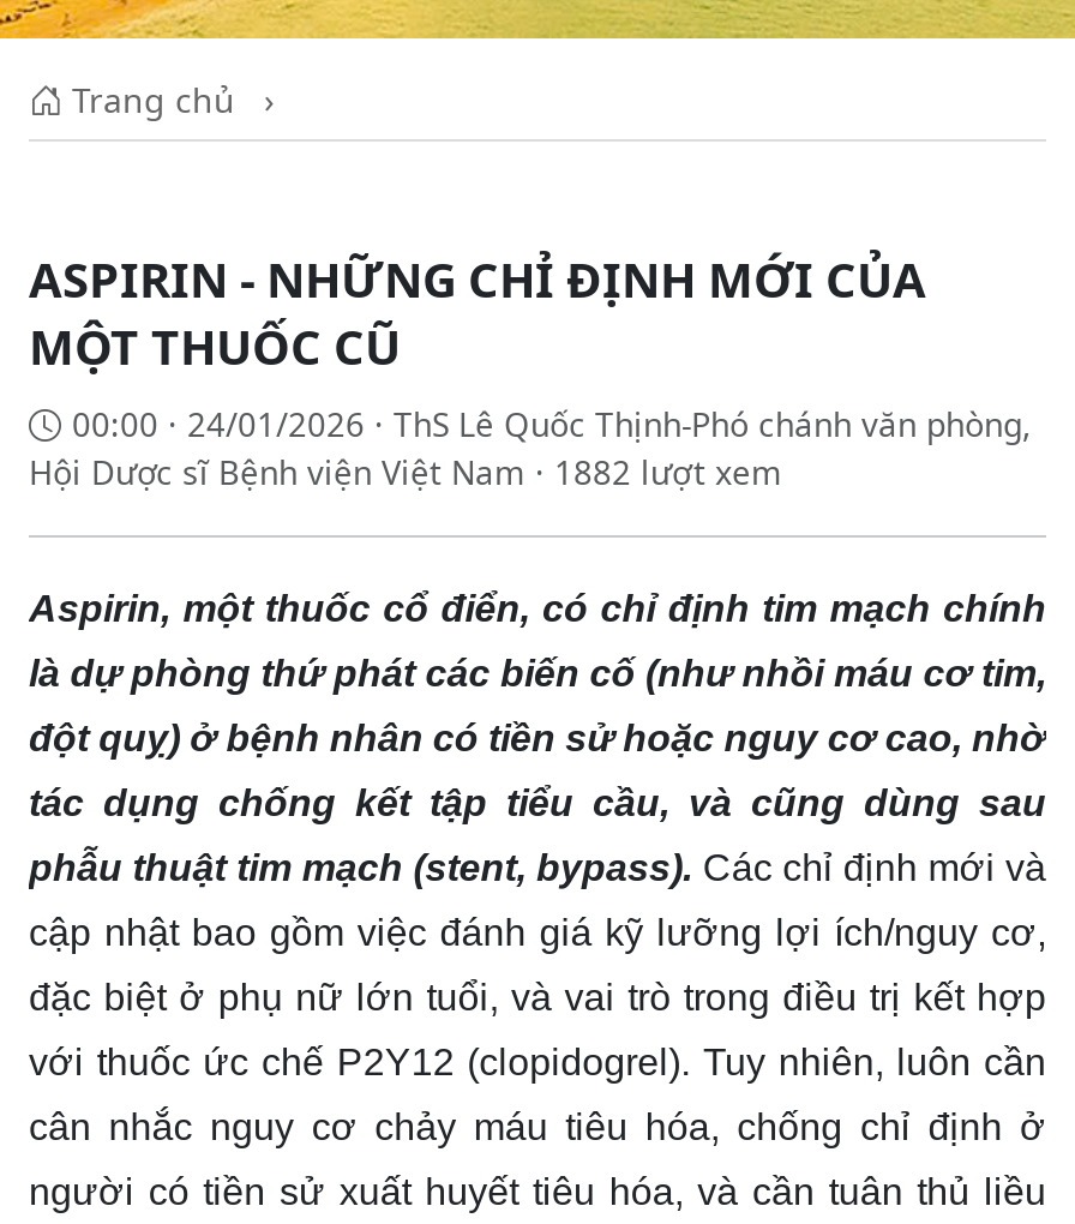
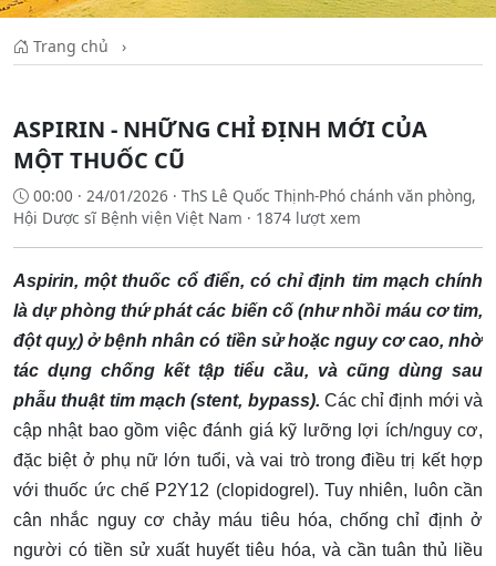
[29,449,782,494] Hội Dược sĩ Bệnh viện Việt Nam · 1882 lượt xem -> [13,207,361,228] Hội Dược sĩ Bệnh viện Việt Nam · 1874 lượt xem

